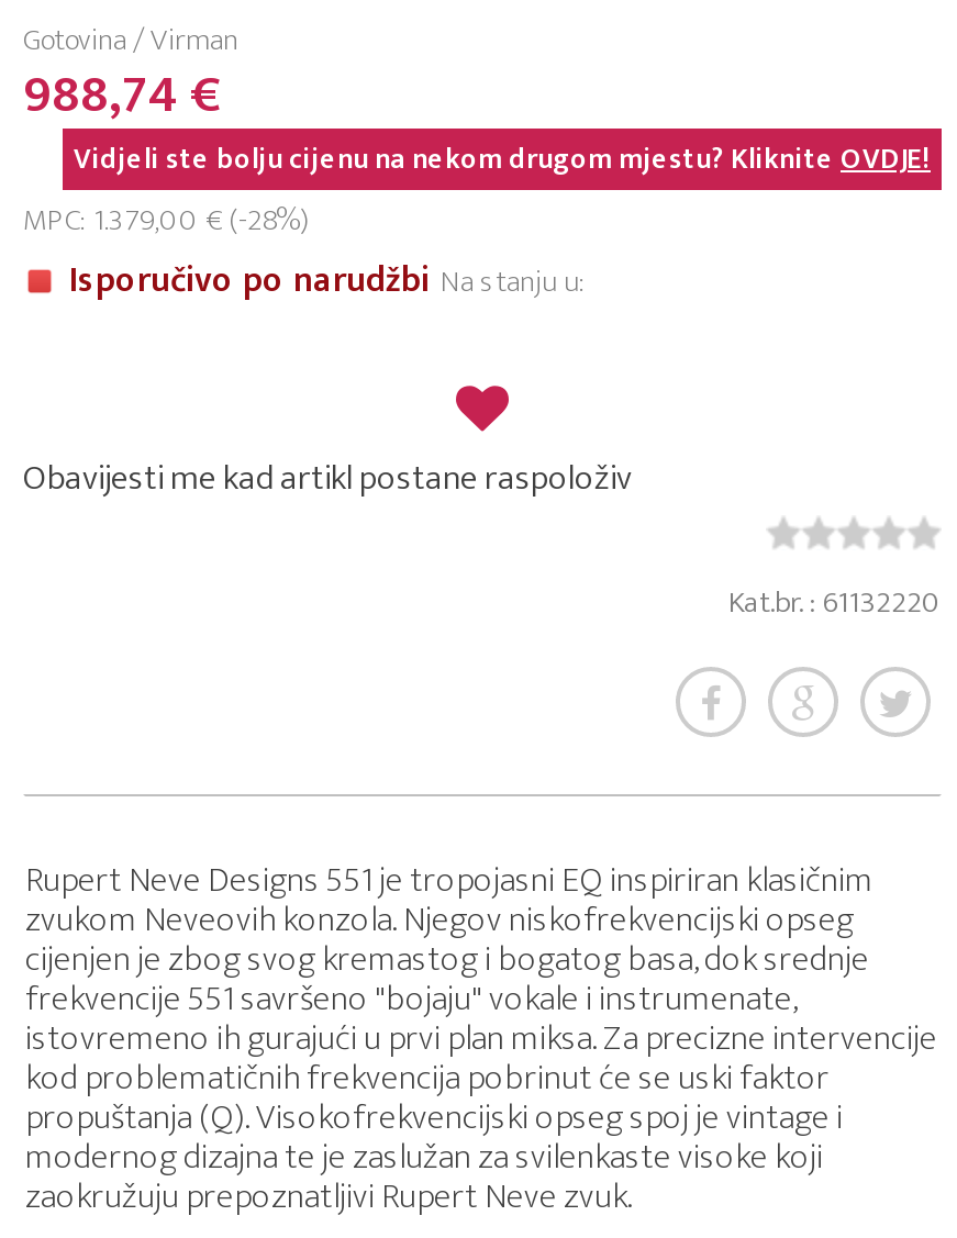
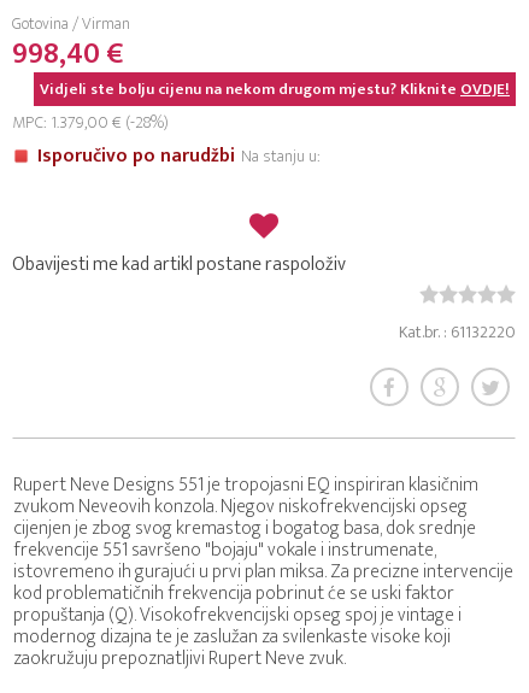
[23,52,221,140] 988,74 € -> [12,30,123,78] 998,40 €

